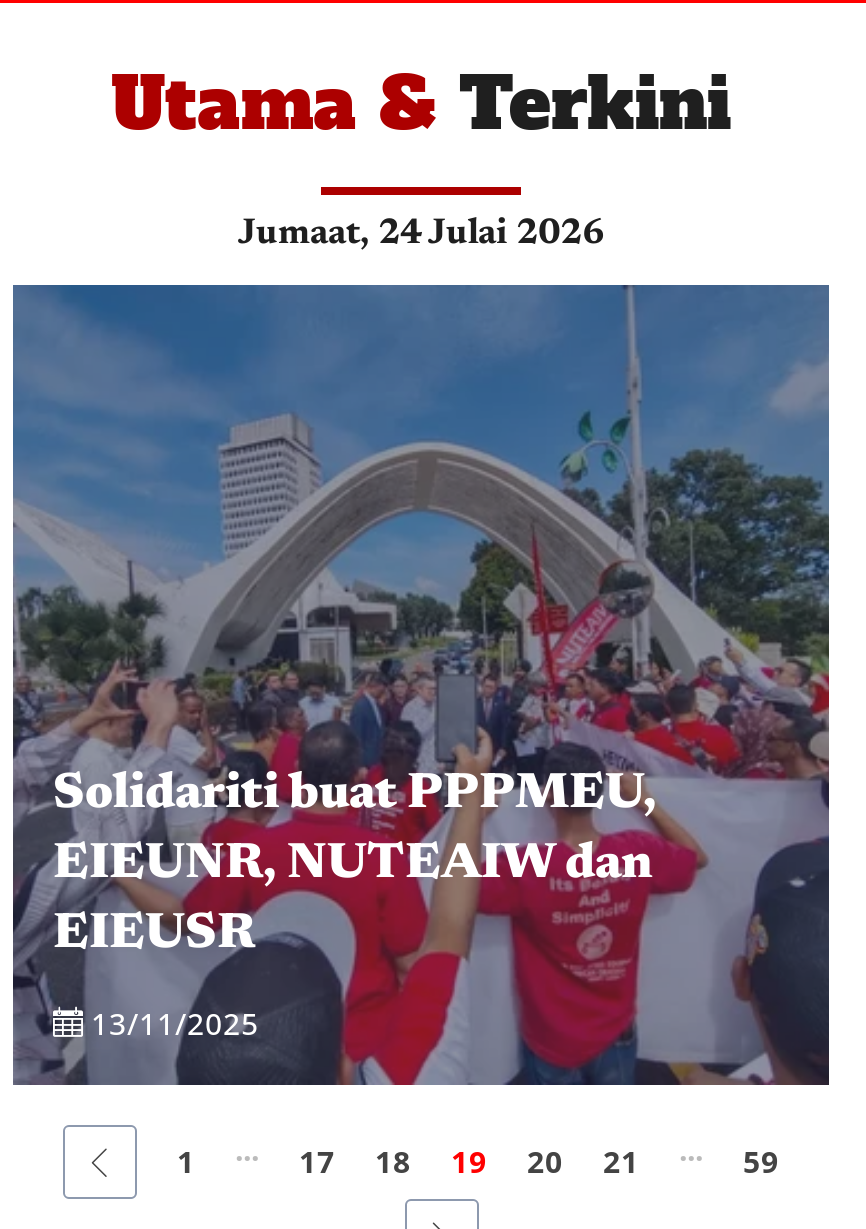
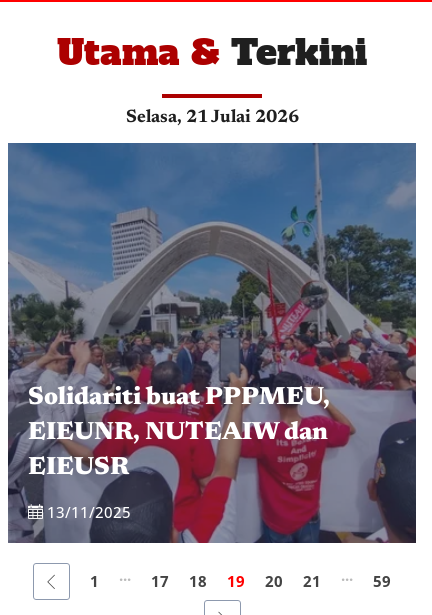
[238,216,604,252] Jumaat, 24 Julai 2026 -> [125,108,298,126] Selasa, 21 Julai 2026

